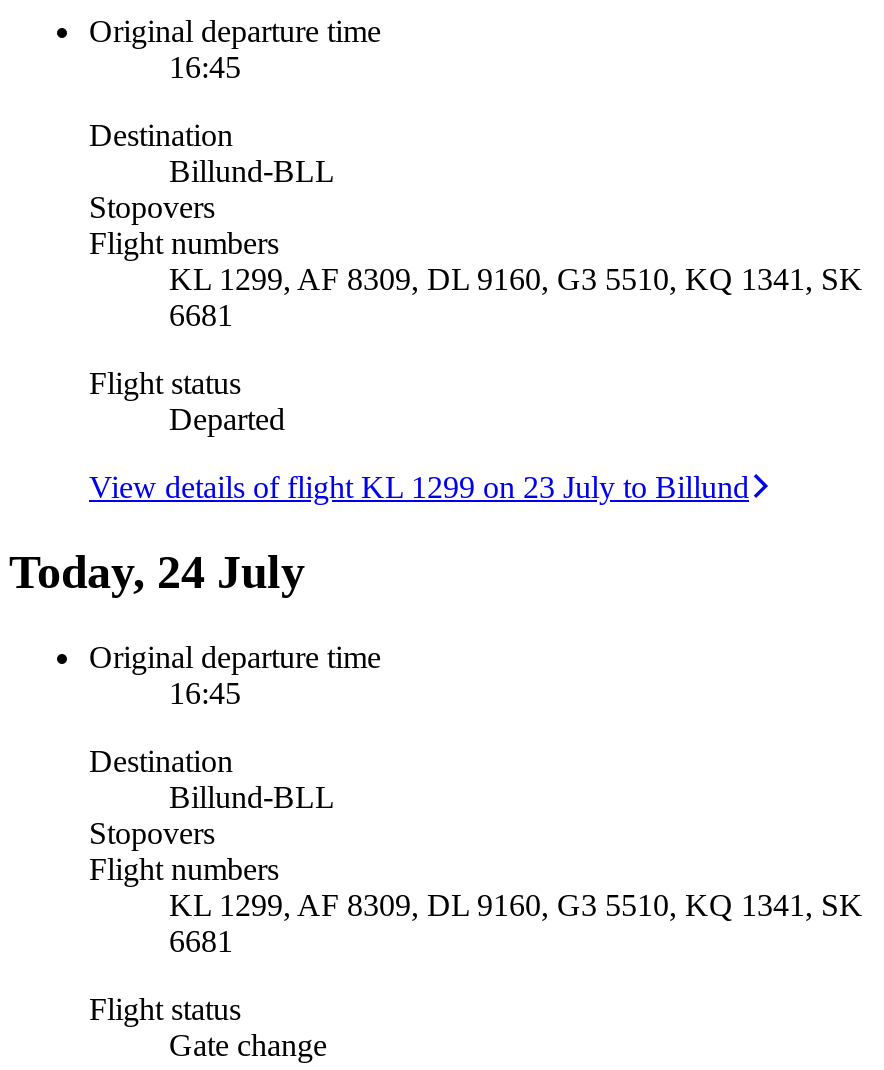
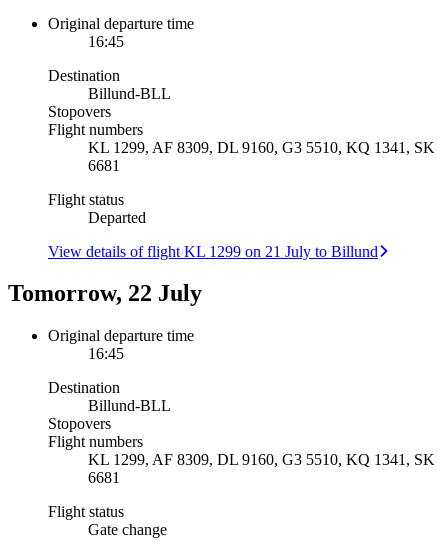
[89,469,749,503] View details of flight KL 1299 on 23 July to Billund -> [48,242,378,259] View details of flight KL 1299 on 21 July to Billund
[9,545,305,597] Today, 24 July -> [8,280,202,306] Tomorrow, 22 July

